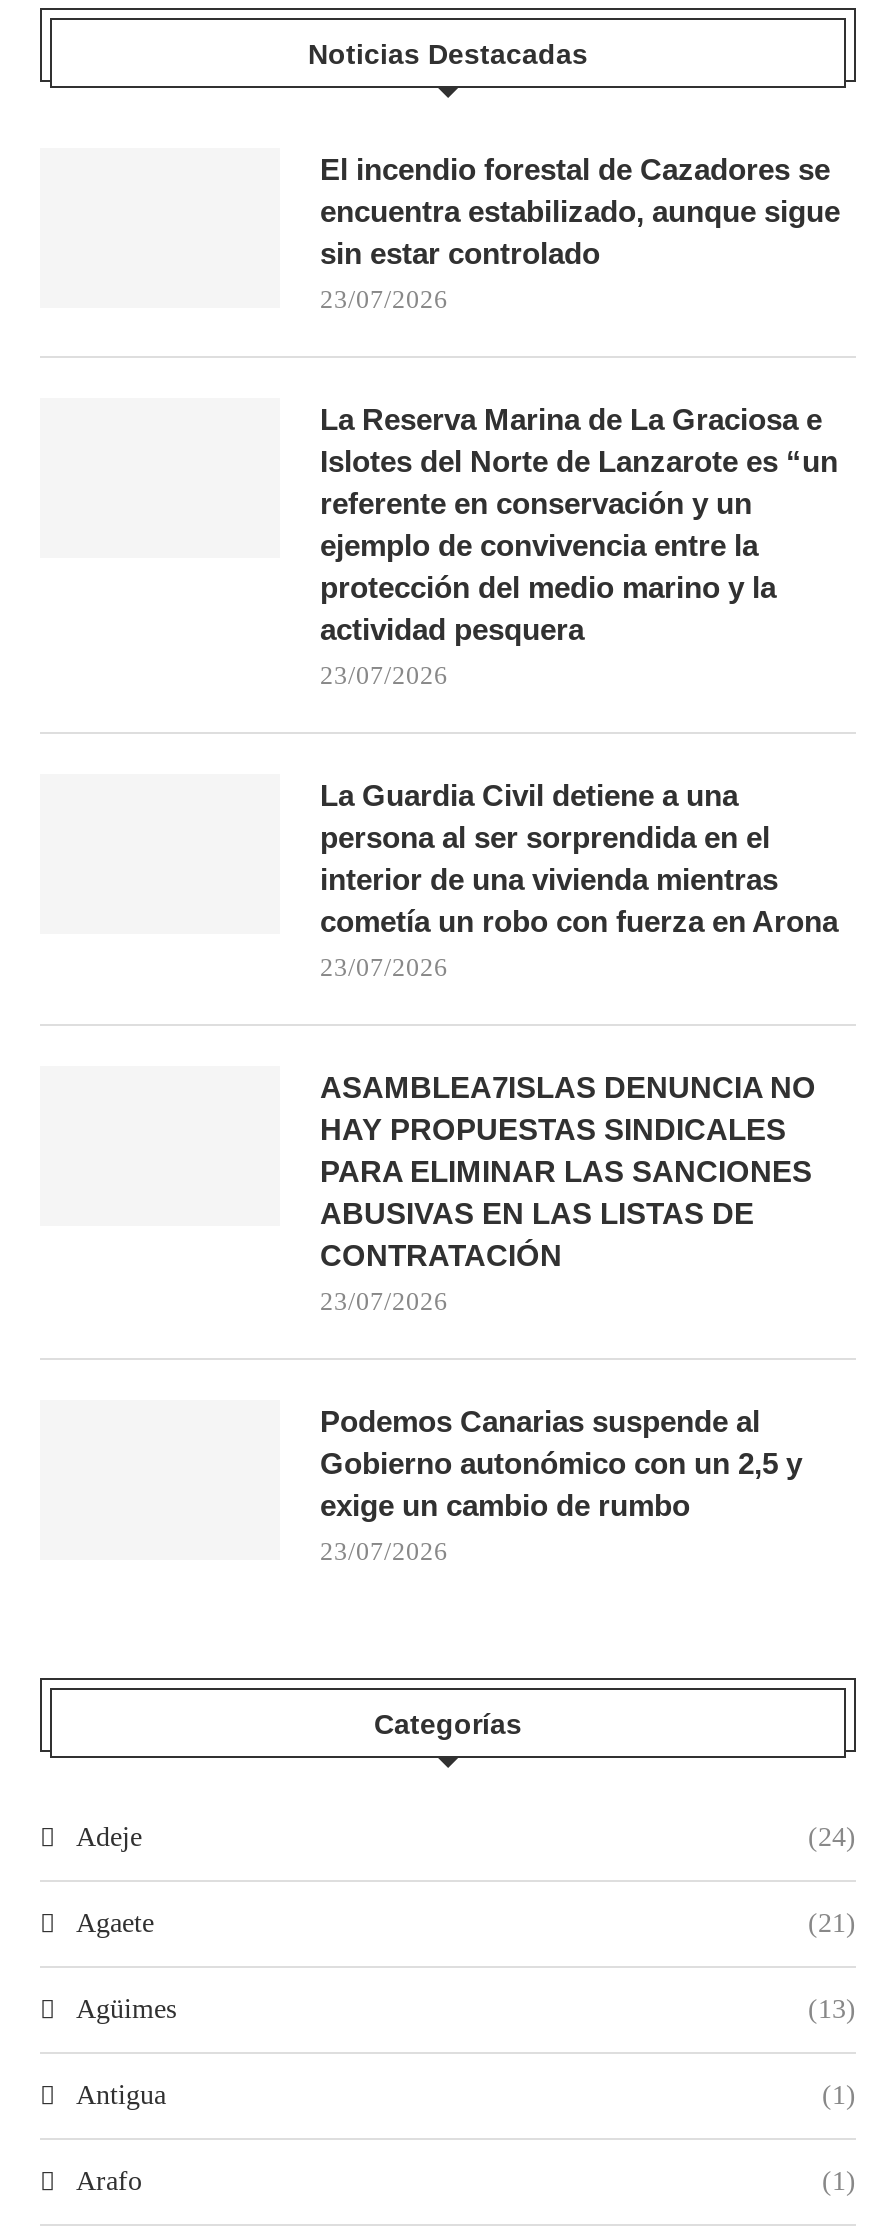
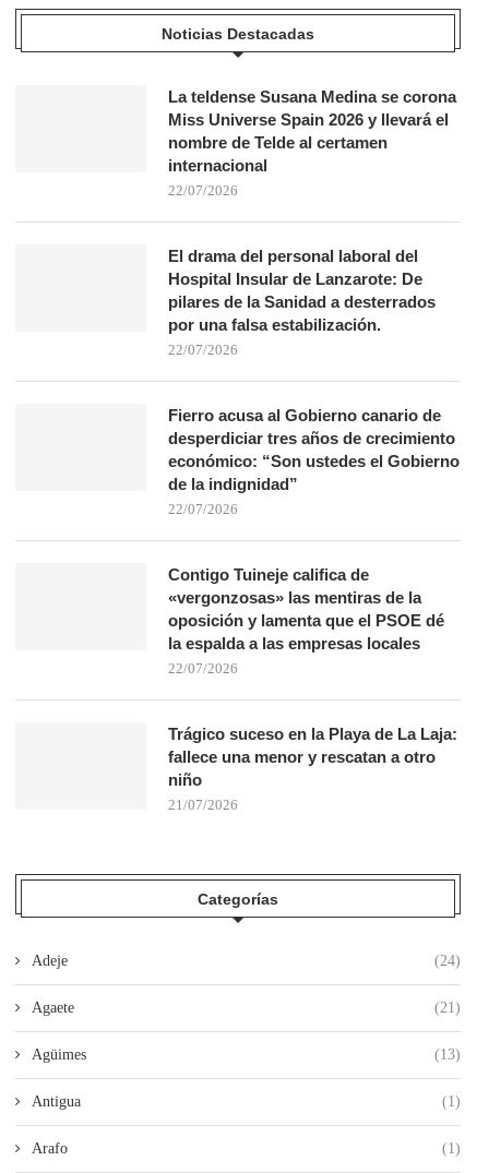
[320,153,840,315] El incendio forestal de Cazadores se | encuentra estabilizado, aunque sigue | sin estar controlado | 23/07/2026 -> [168,87,456,198] La teldense Susana Medina se corona | Miss Universe Spain 2026 y llevará el | nombre de Telde al certamen | internacional | 22/07/2026
[320,403,838,691] La Reserva Marina de La Graciosa e | Islotes del Norte de Lanzarote es “un | referente en conservación y un | ejemplo de convivencia entre la | protección del medio marino y la | actividad pesquera | 23/07/2026 -> [168,246,436,357] El drama del personal laboral del | Hospital Insular de Lanzarote: De | pilares de la Sanidad a desterrados | por una falsa estabilización. | 22/07/2026
[320,779,838,983] La Guardia Civil detiene a una | persona al ser sorprendida en el | interior de una vivienda mientras | cometía un robo con fuerza en Arona | 23/07/2026 -> [168,405,460,517] Fierro acusa al Gobierno canario de | desperdiciar tres años de crecimiento | económico: “Son ustedes el Gobierno | de la indignidad” | 22/07/2026
[320,1071,816,1317] ASAMBLEA7ISLAS DENUNCIA NO | HAY PROPUESTAS SINDICALES | PARA ELIMINAR LAS SANCIONES | ABUSIVAS EN LAS LISTAS DE | CONTRATACIÓN | 23/07/2026 -> [168,565,444,676] Contigo Tuineje califica de | «vergonzosas» las mentiras de la | oposición y lamenta que el PSOE dé | la espalda a las empresas locales | 22/07/2026
[320,1405,802,1567] Podemos Canarias suspende al | Gobierno autonómico con un 2,5 y | exige un cambio de rumbo | 23/07/2026 -> [168,724,457,812] Trágico suceso en la Playa de La Laja: | fallece una menor y rescatan a otro | niño | 21/07/2026

